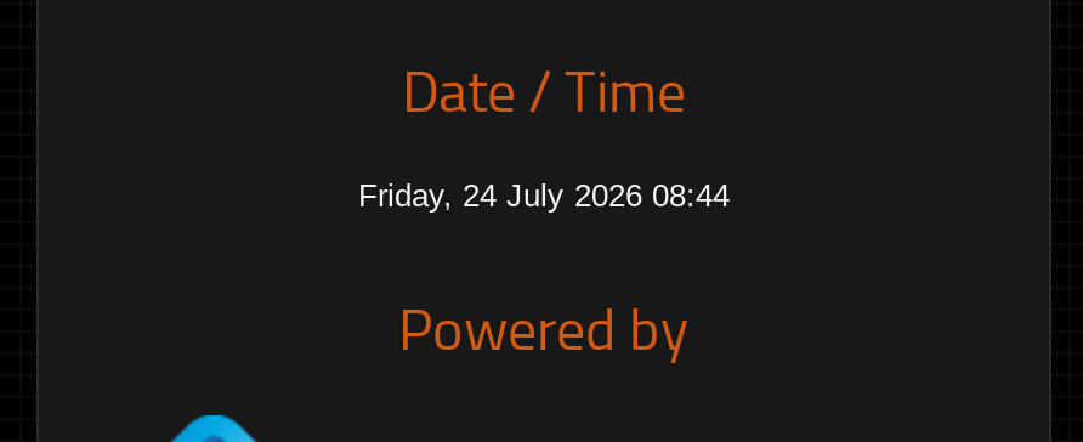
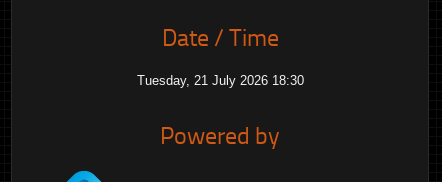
[358,177,730,213] Friday, 24 July 2026 08:44 -> [136,73,303,88] Tuesday, 21 July 2026 18:30

